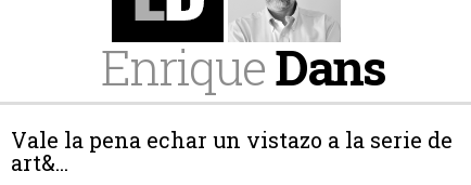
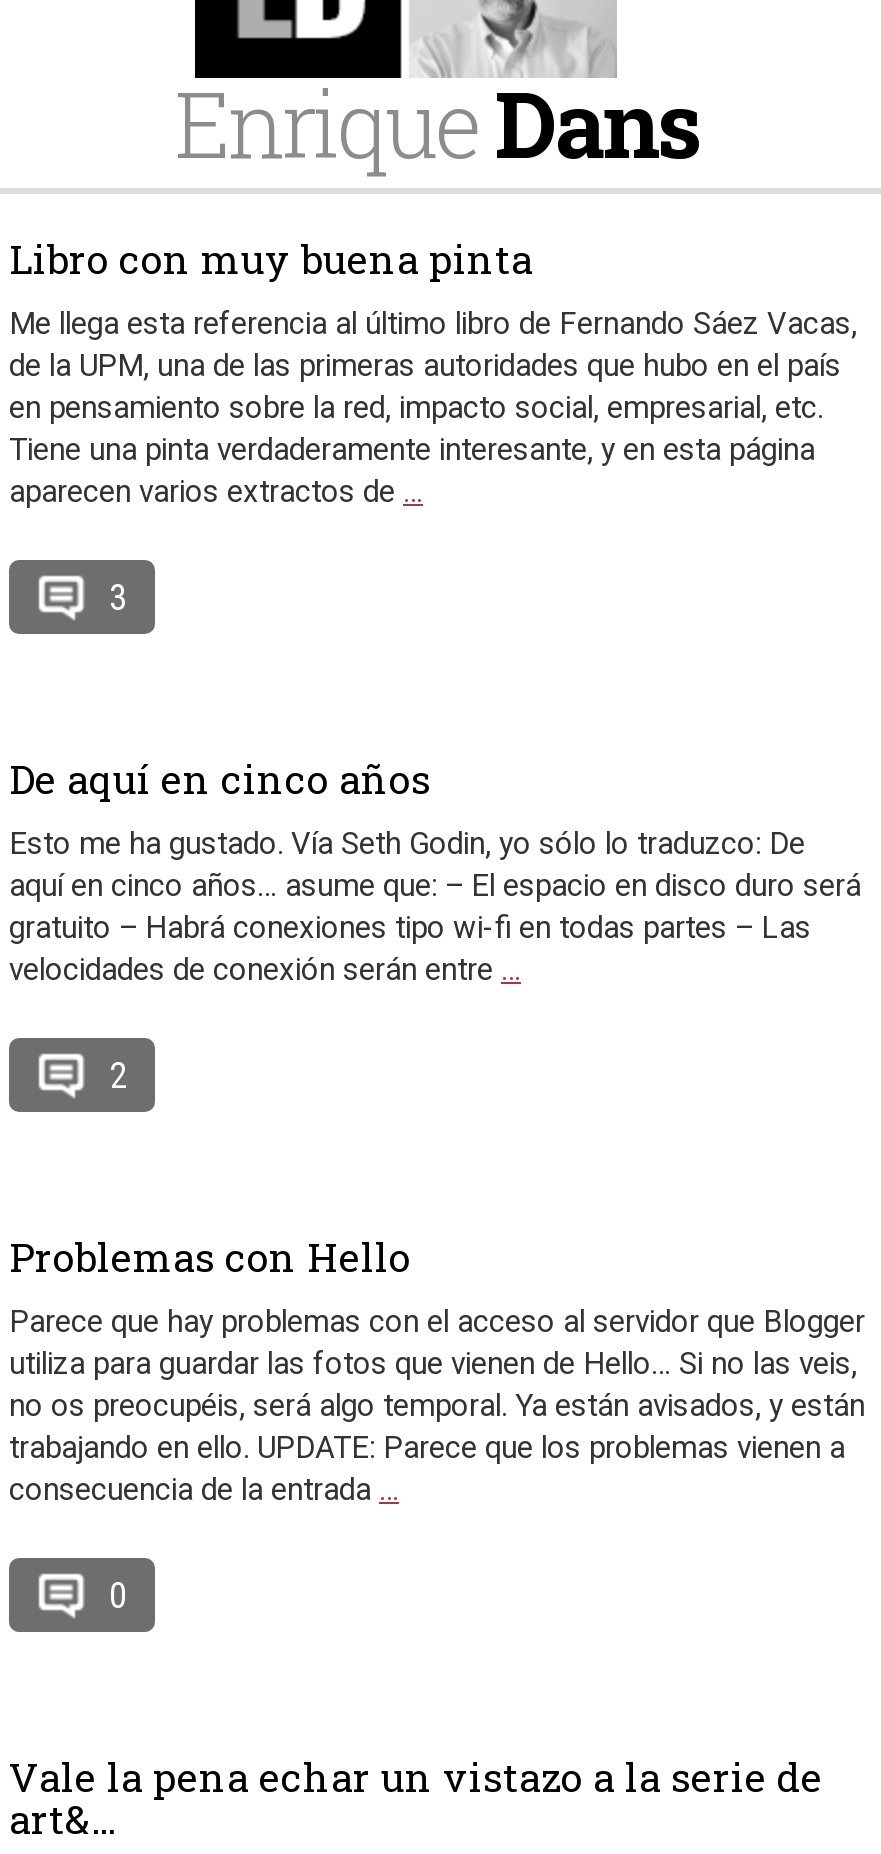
none -> [9,232,857,618] Libro con muy buena pinta | Me llega esta referencia al último libro de Fernando Sáez Vacas, | de la UPM, una de las primeras autoridades que hubo en el país | en pensamiento sobre la red, impacto social, empresarial, etc. | Tiene una pinta verdaderamente interesante, y en esta página | aparecen varios extractos de … | 3
none -> [9,752,861,1096] De aquí en cinco años | Esto me ha gustado. Vía Seth Godin, yo sólo lo traduzco: De | aquí en cinco años… asume que: – El espacio en disco duro será | gratuito – Habrá conexiones tipo wi-fi en todas partes – Las | velocidades de conexión serán entre … | 2
none -> [9,1230,865,1616] Problemas con Hello | Parece que hay problemas con el acceso al servidor que Blogger | utiliza para guardar las fotos que vienen de Hello… Si no las veis, | no os preocupéis, será algo temporal. Ya están avisados, y están | trabajando en ello. UPDATE: Parece que los problemas vienen a | consecuencia de la entrada … | 0

